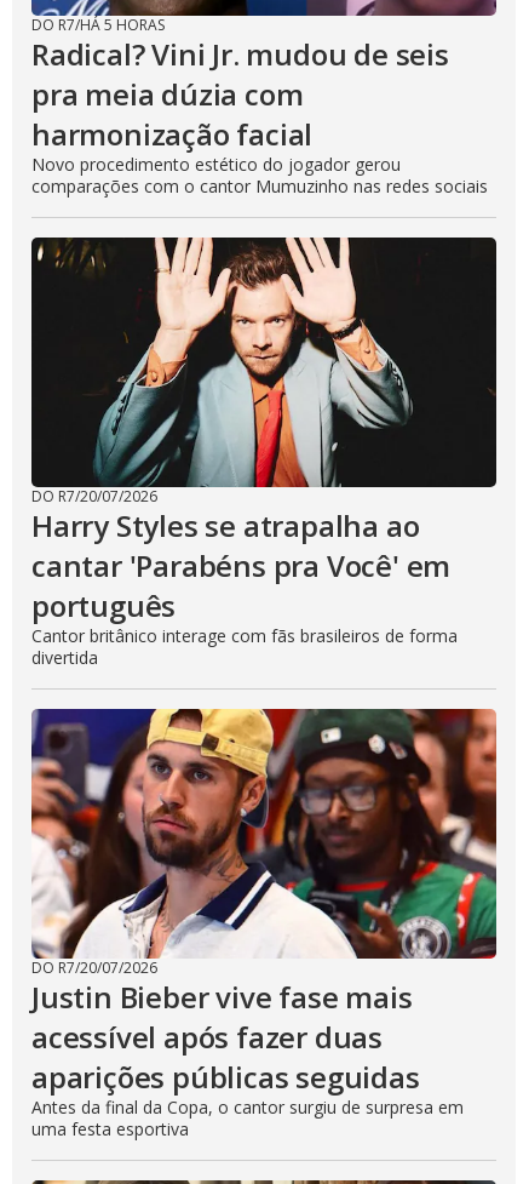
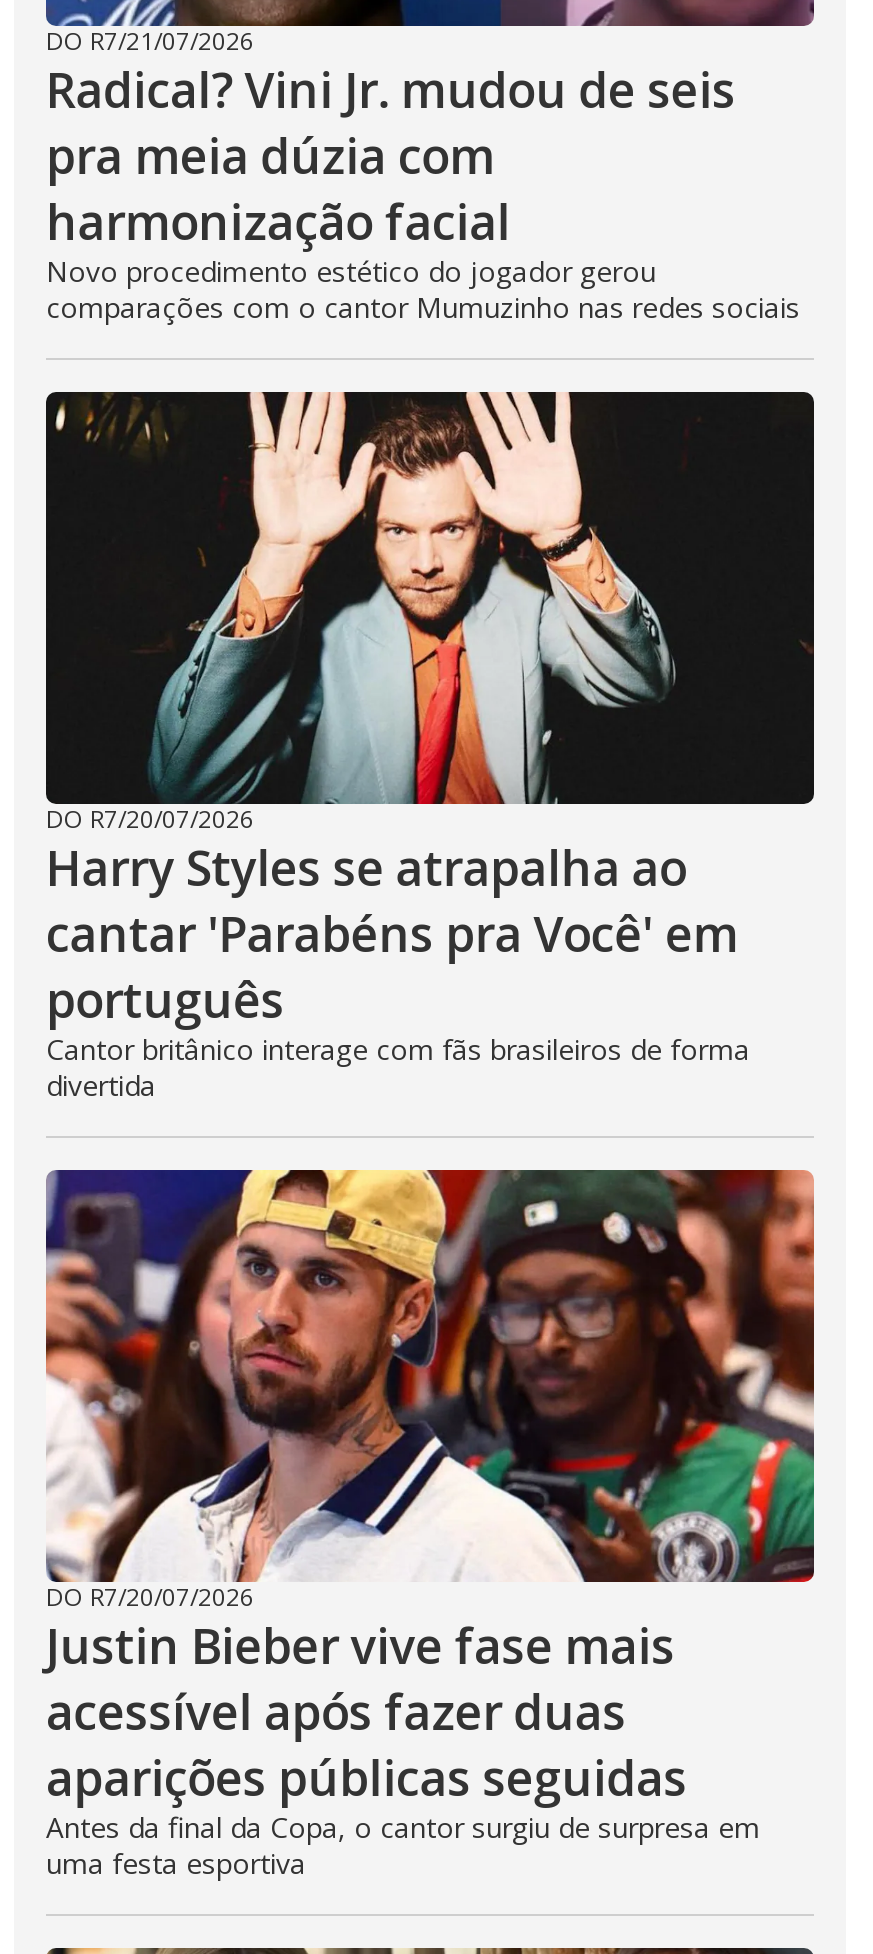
[31,15,165,35] DO R7/HÁ 5 HORAS -> [46,24,254,58] DO R7/21/07/2026

